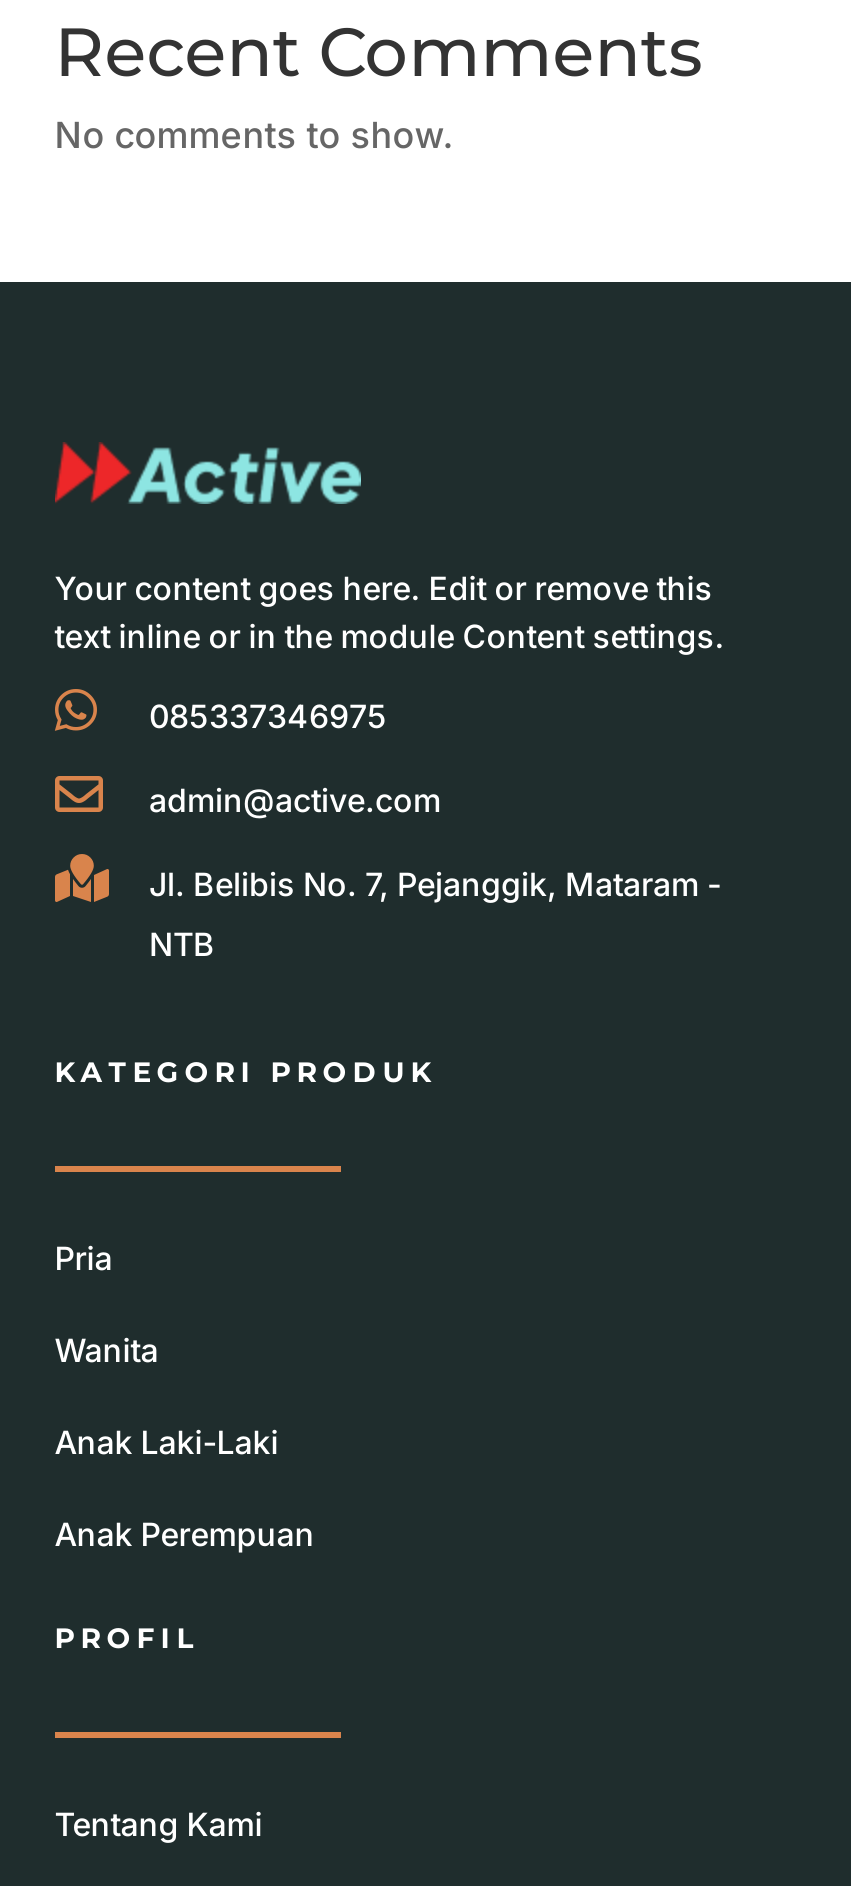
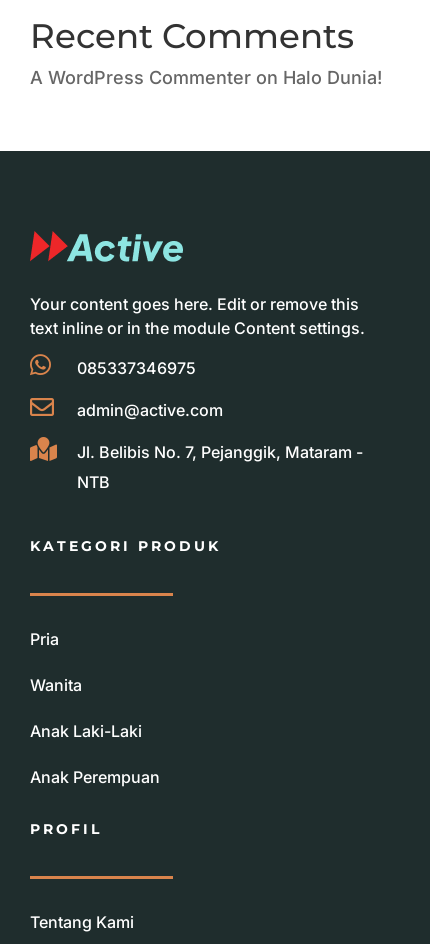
[55,114,453,156] No comments to show. -> [30,67,382,88] A WordPress Commenter on Halo Dunia!

